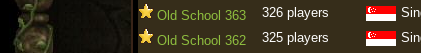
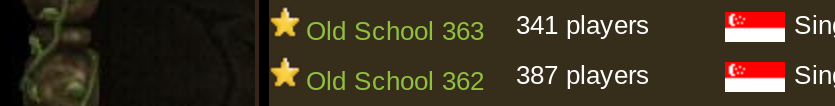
[156,5,328,23] Old School 363 326 players -> [306,10,650,46] Old School 363 341 players
[156,30,328,48] Old School 362 325 players -> [306,60,650,96] Old School 362 387 players

